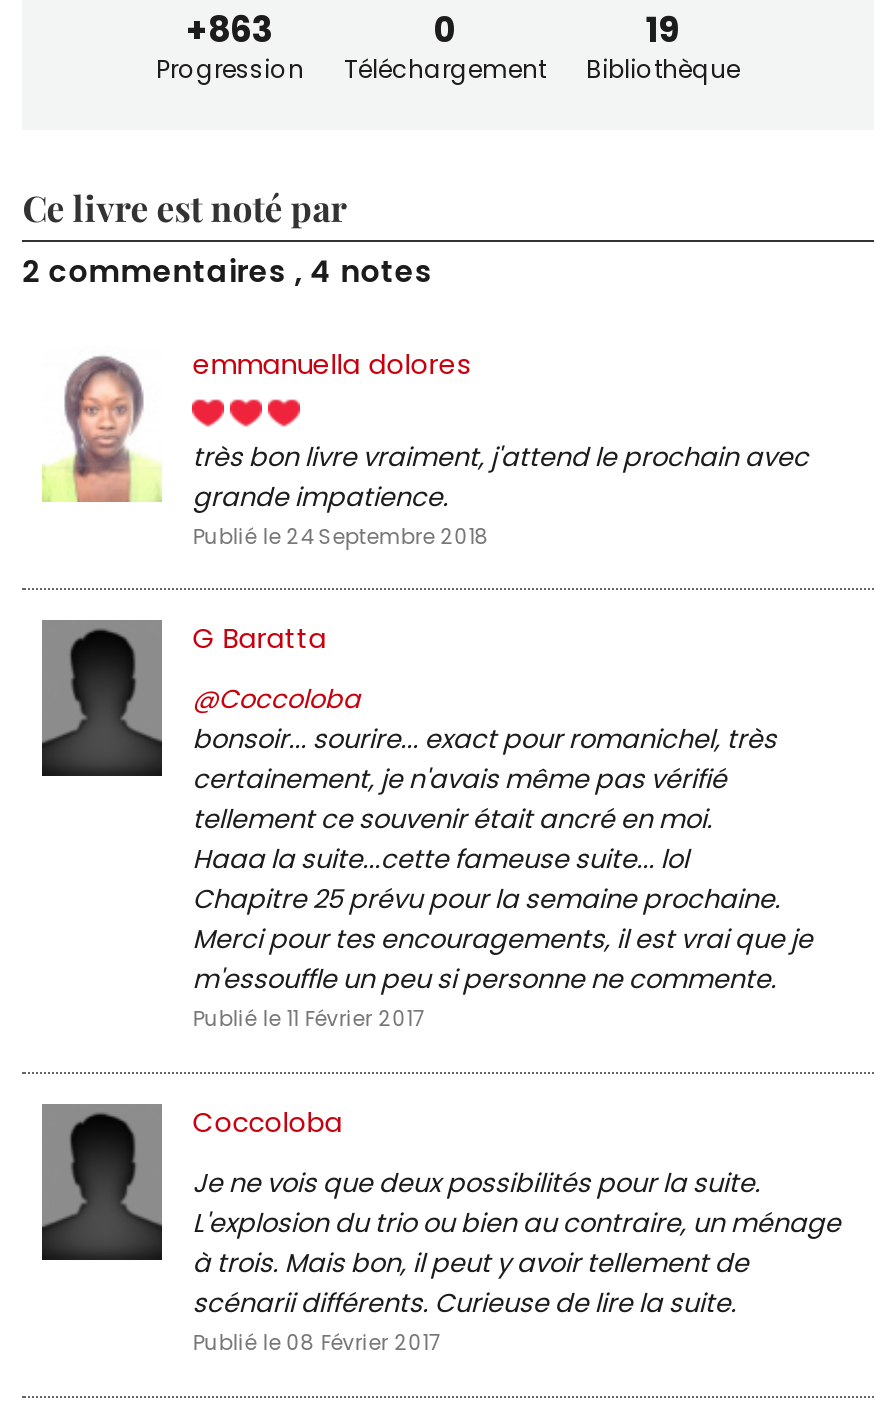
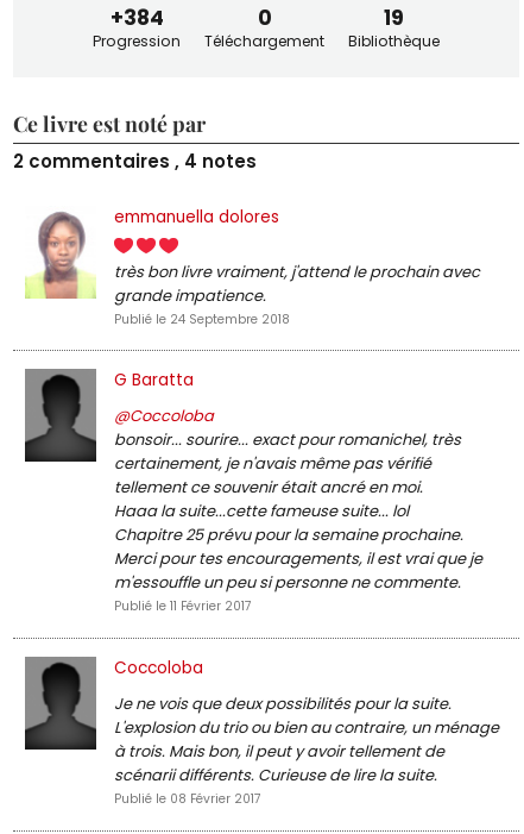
[186,7,274,55] +863 -> [110,4,163,32] +384

